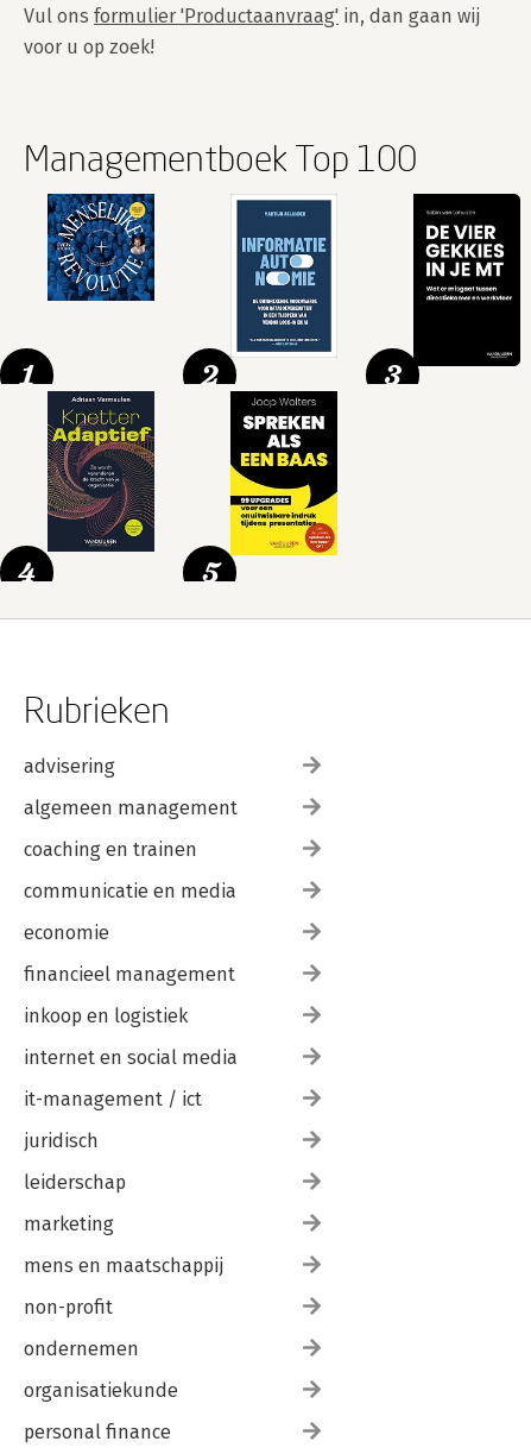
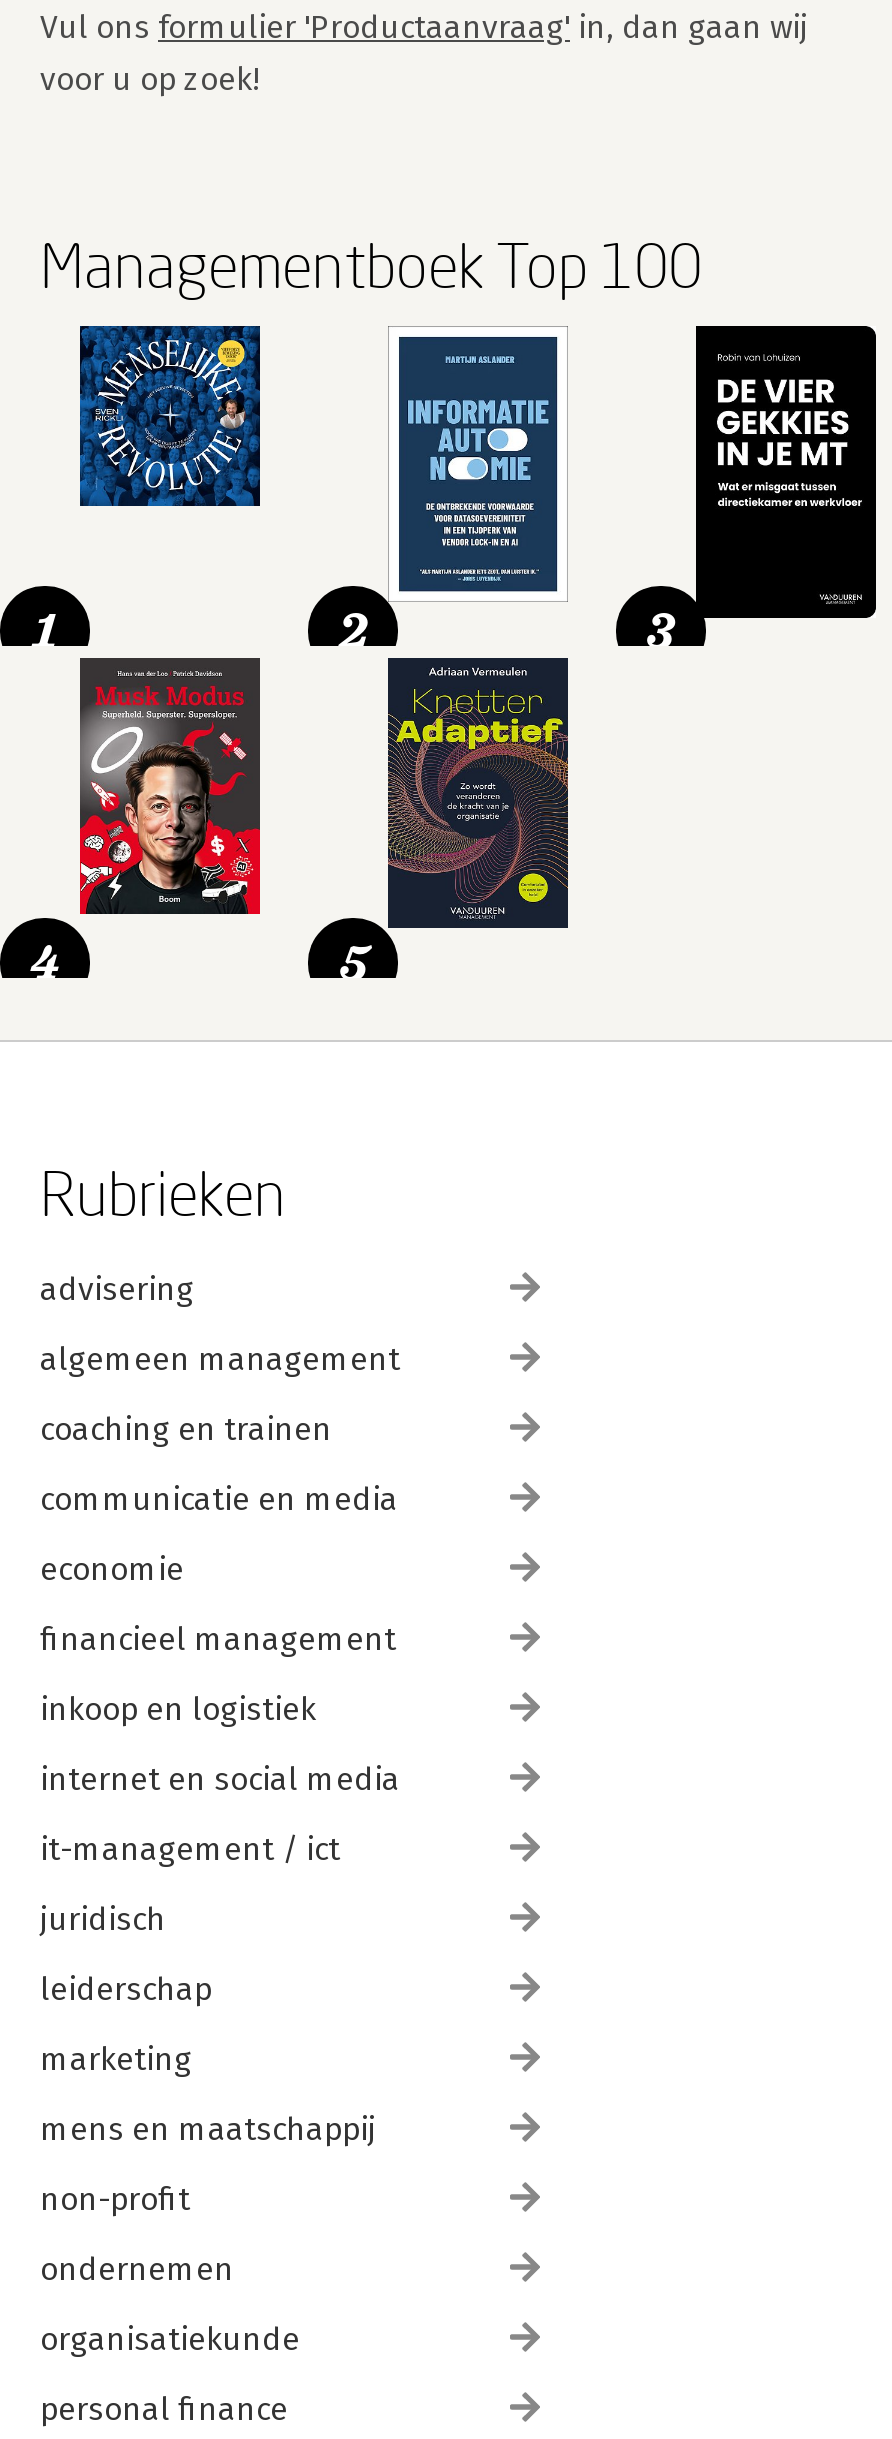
[46,394,156,553] [image] -> [78,660,262,928] [image]
[229,391,339,556] [image] -> [386,658,570,934] [image]

